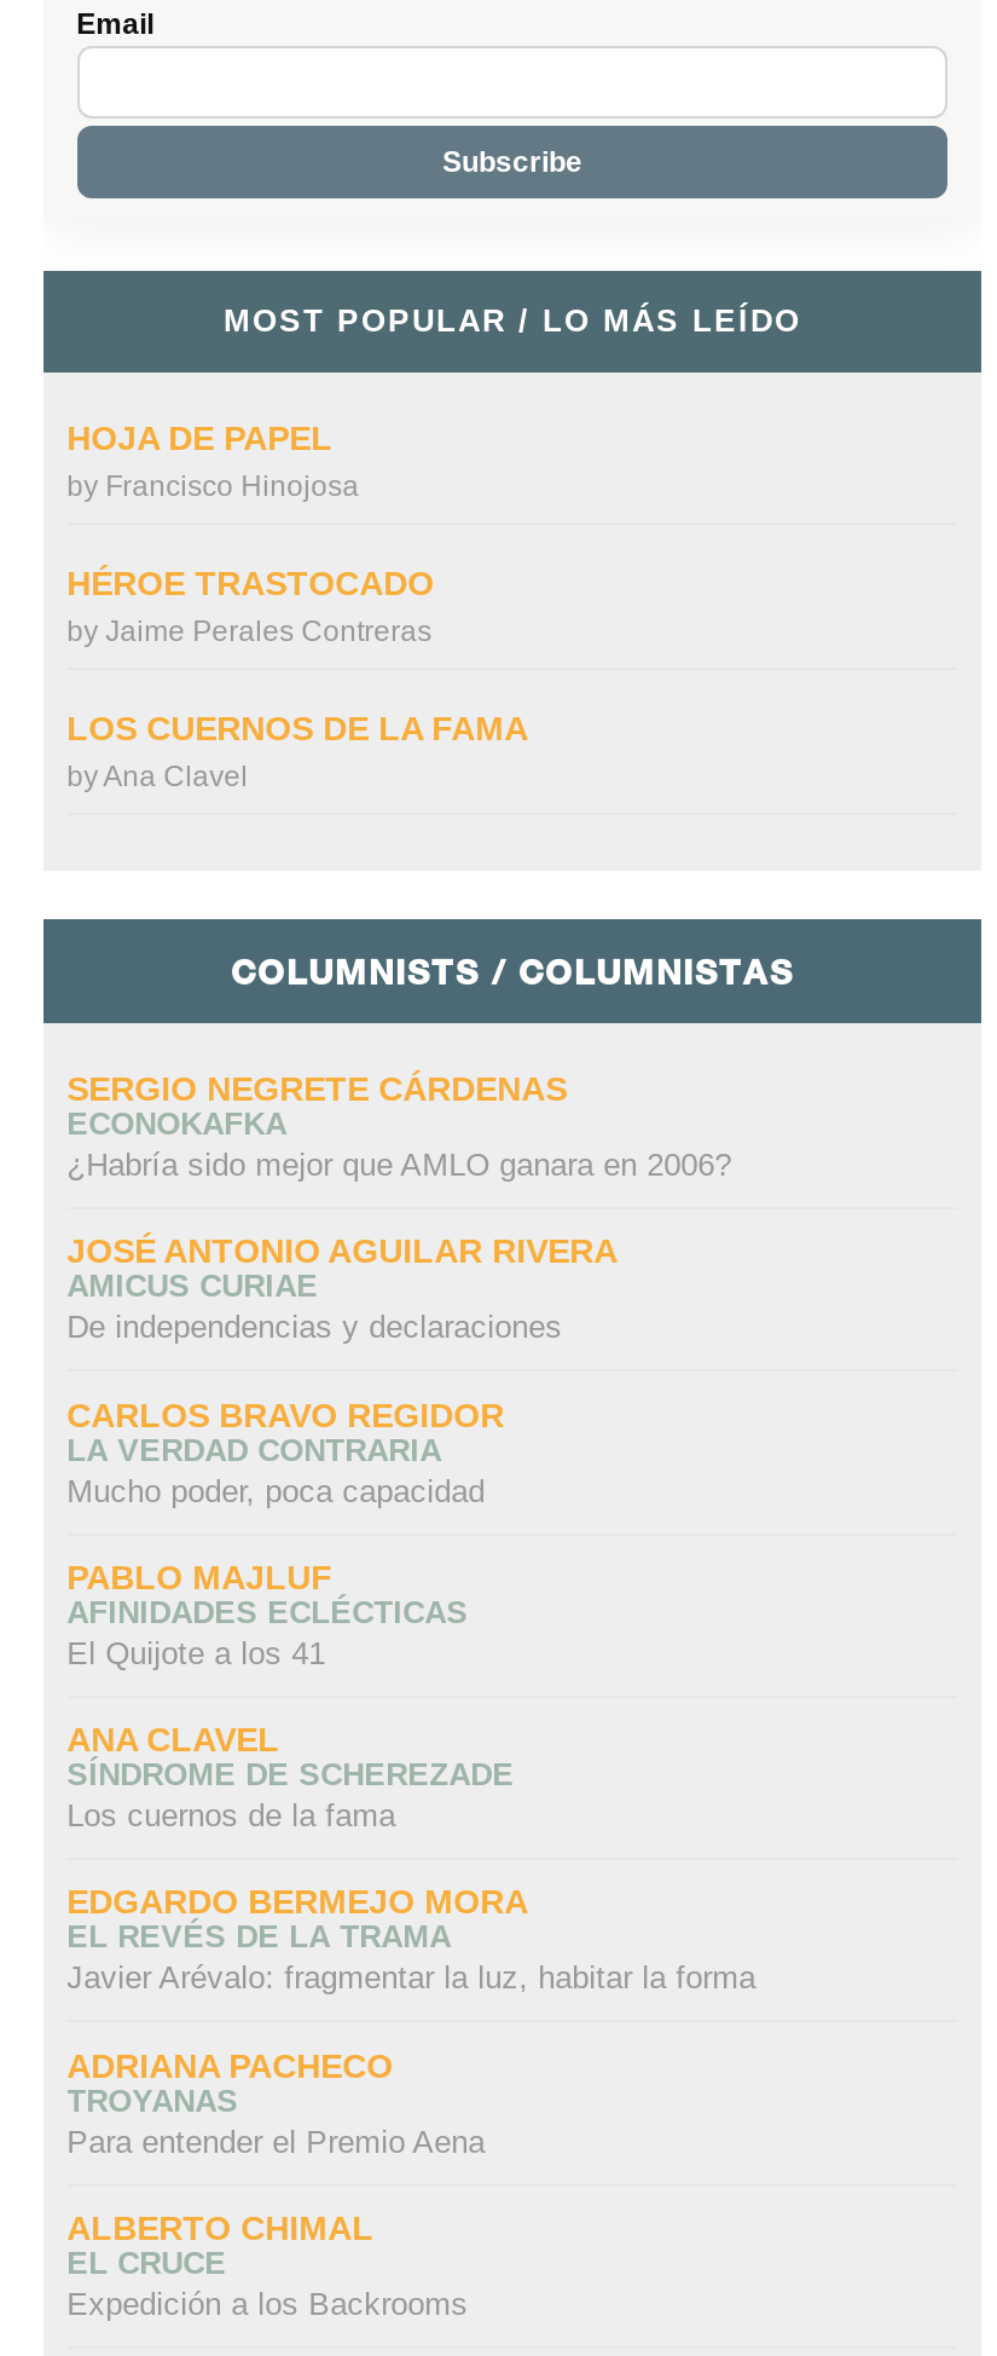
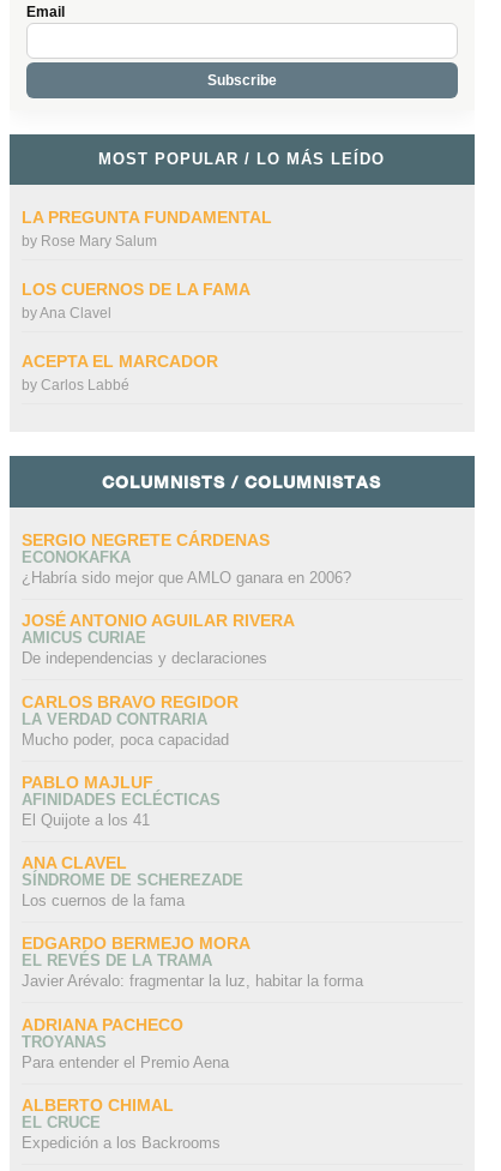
[67,418,434,648] HOJA DE PAPEL | by Francisco Hinojosa | HÉROE TRASTOCADO | by Jaime Perales Contreras -> [21,208,272,250] LA PREGUNTA FUNDAMENTAL | by Rose Mary Salum
moved [67,709,528,793] -> [21,280,250,322]: LOS CUERNOS DE LA FAMA | byAna Clavel
none -> [21,352,218,394] ACEPTA EL MARCADOR | by Carlos Labbé

